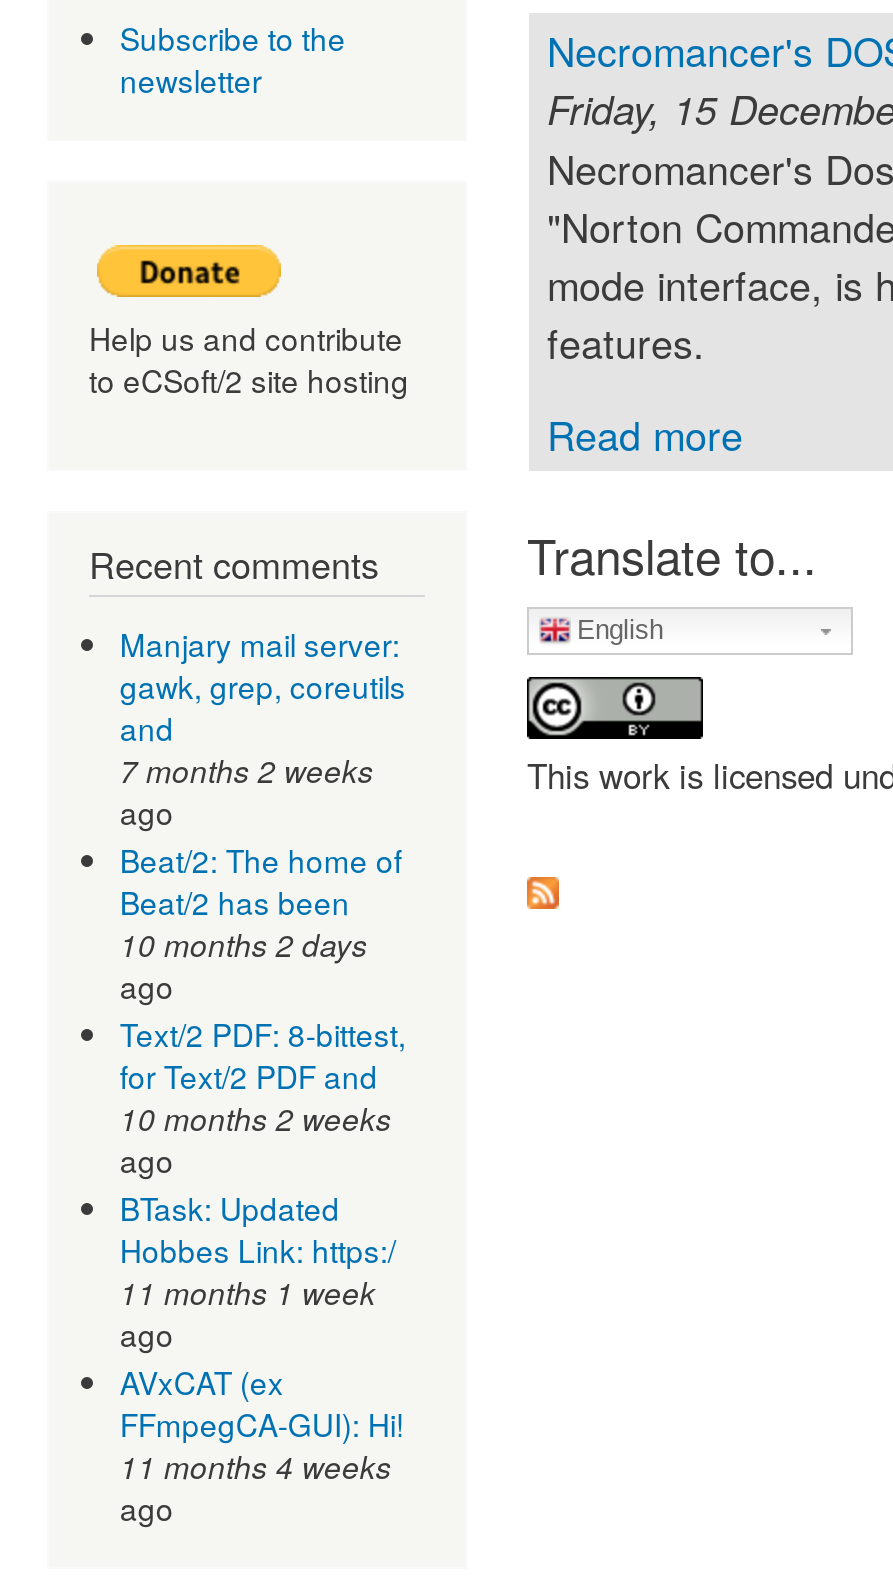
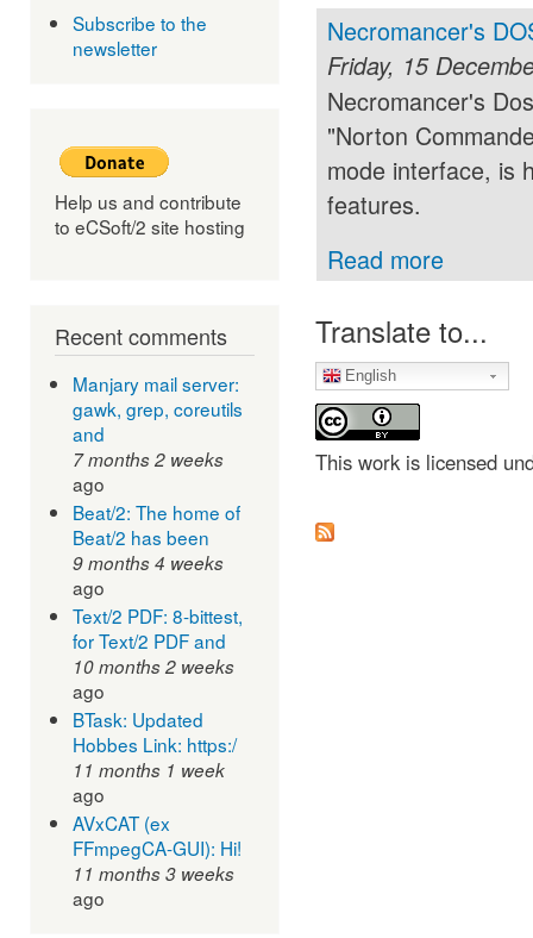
[120,922,368,964] 10 months 2 days -> [73,550,224,575] 9 months 4 weeks
[120,1445,392,1487] 11 months 4 weeks -> [73,860,235,885] 11 months 3 weeks

